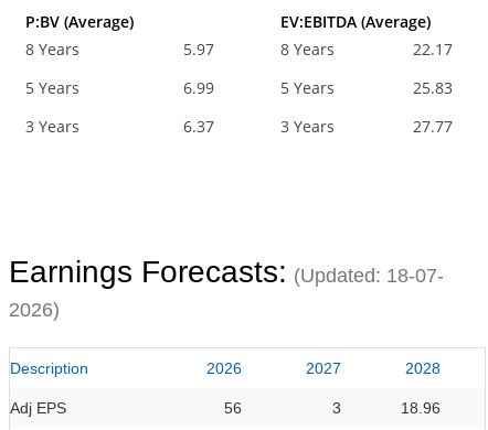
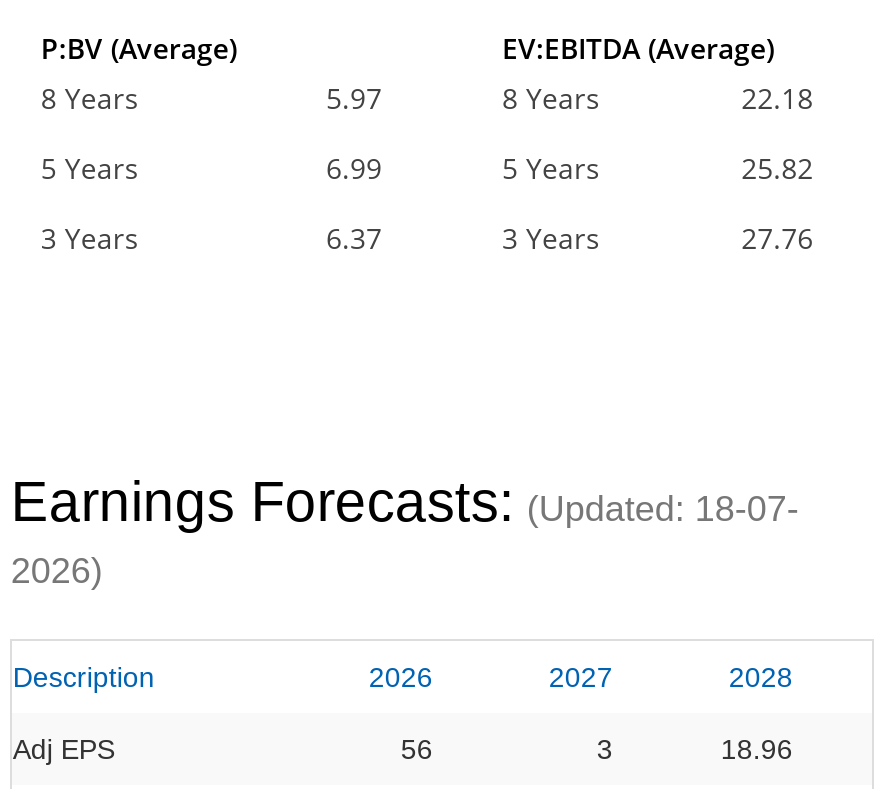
[412,39,452,60] 22.17 -> [741,79,813,117] 22.18
[412,77,452,98] 25.83 -> [741,149,813,187] 25.82
[412,116,452,137] 27.77 -> [741,219,813,257] 27.76

